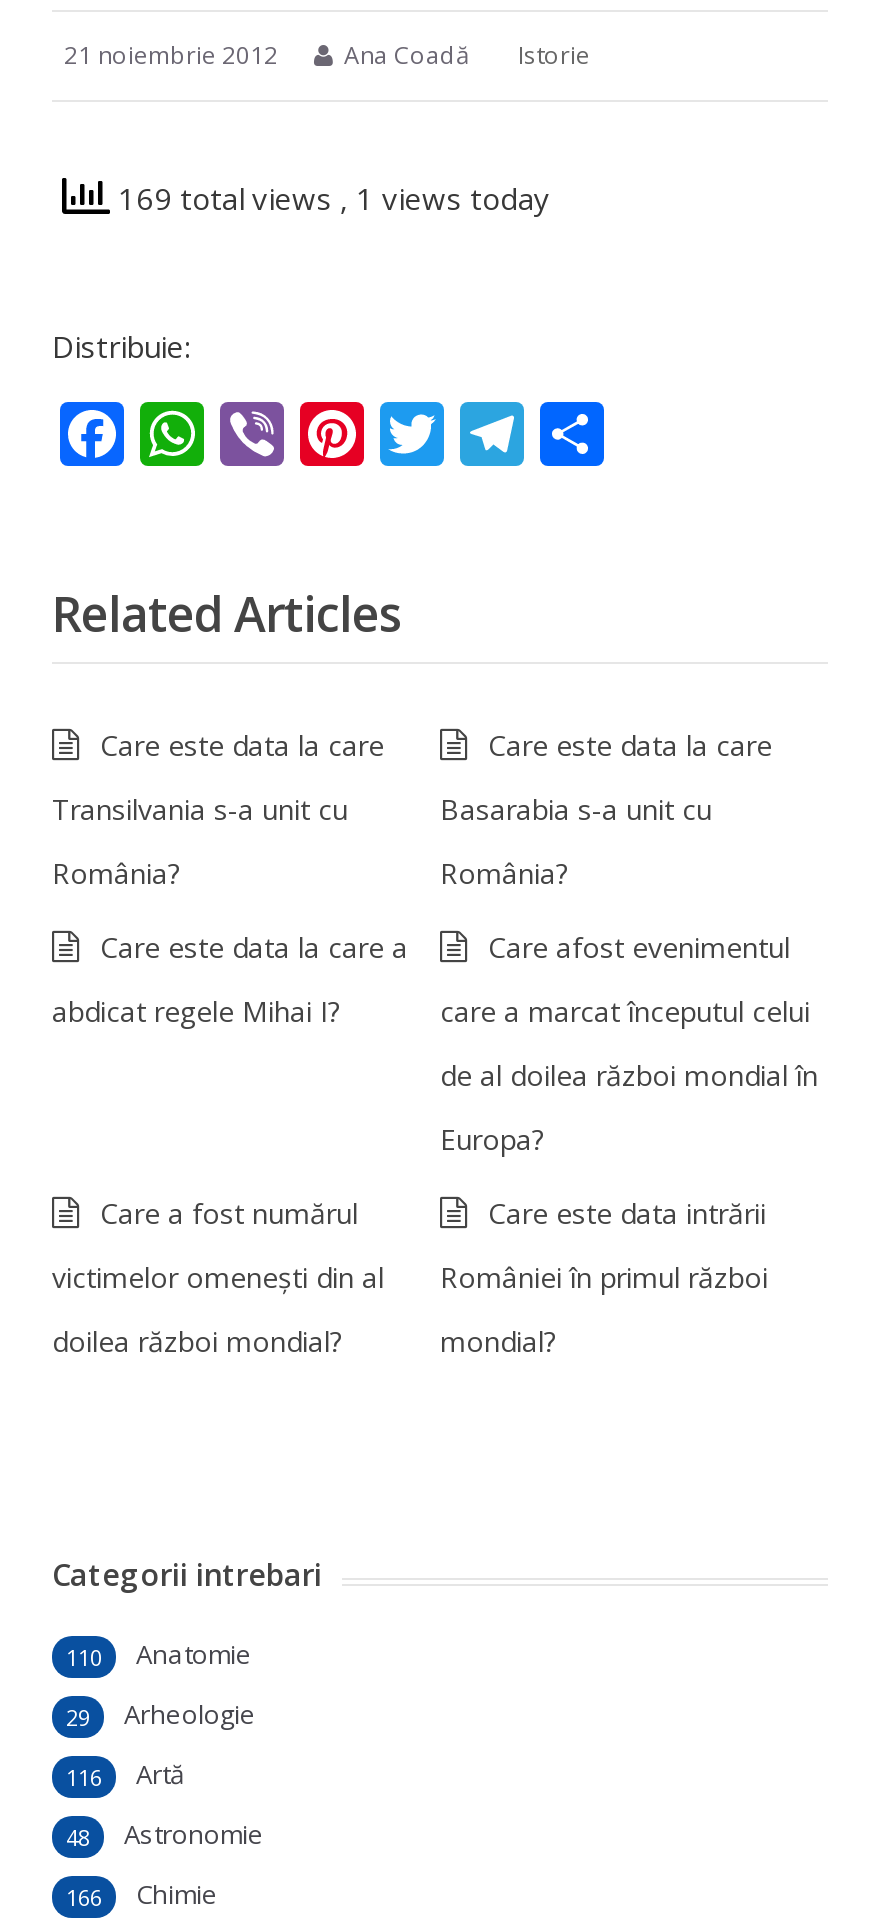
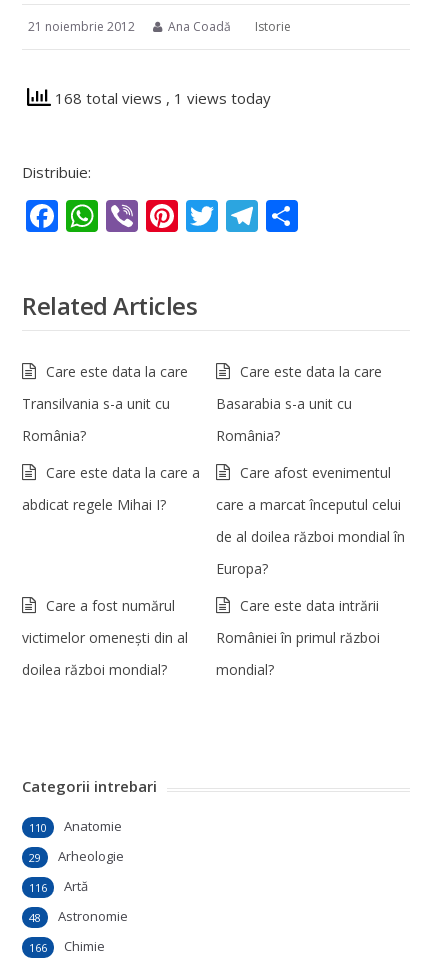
[110,178,550,218] 169 total views, 1 views today -> [51,88,271,108] 168 total views, 1 views today

